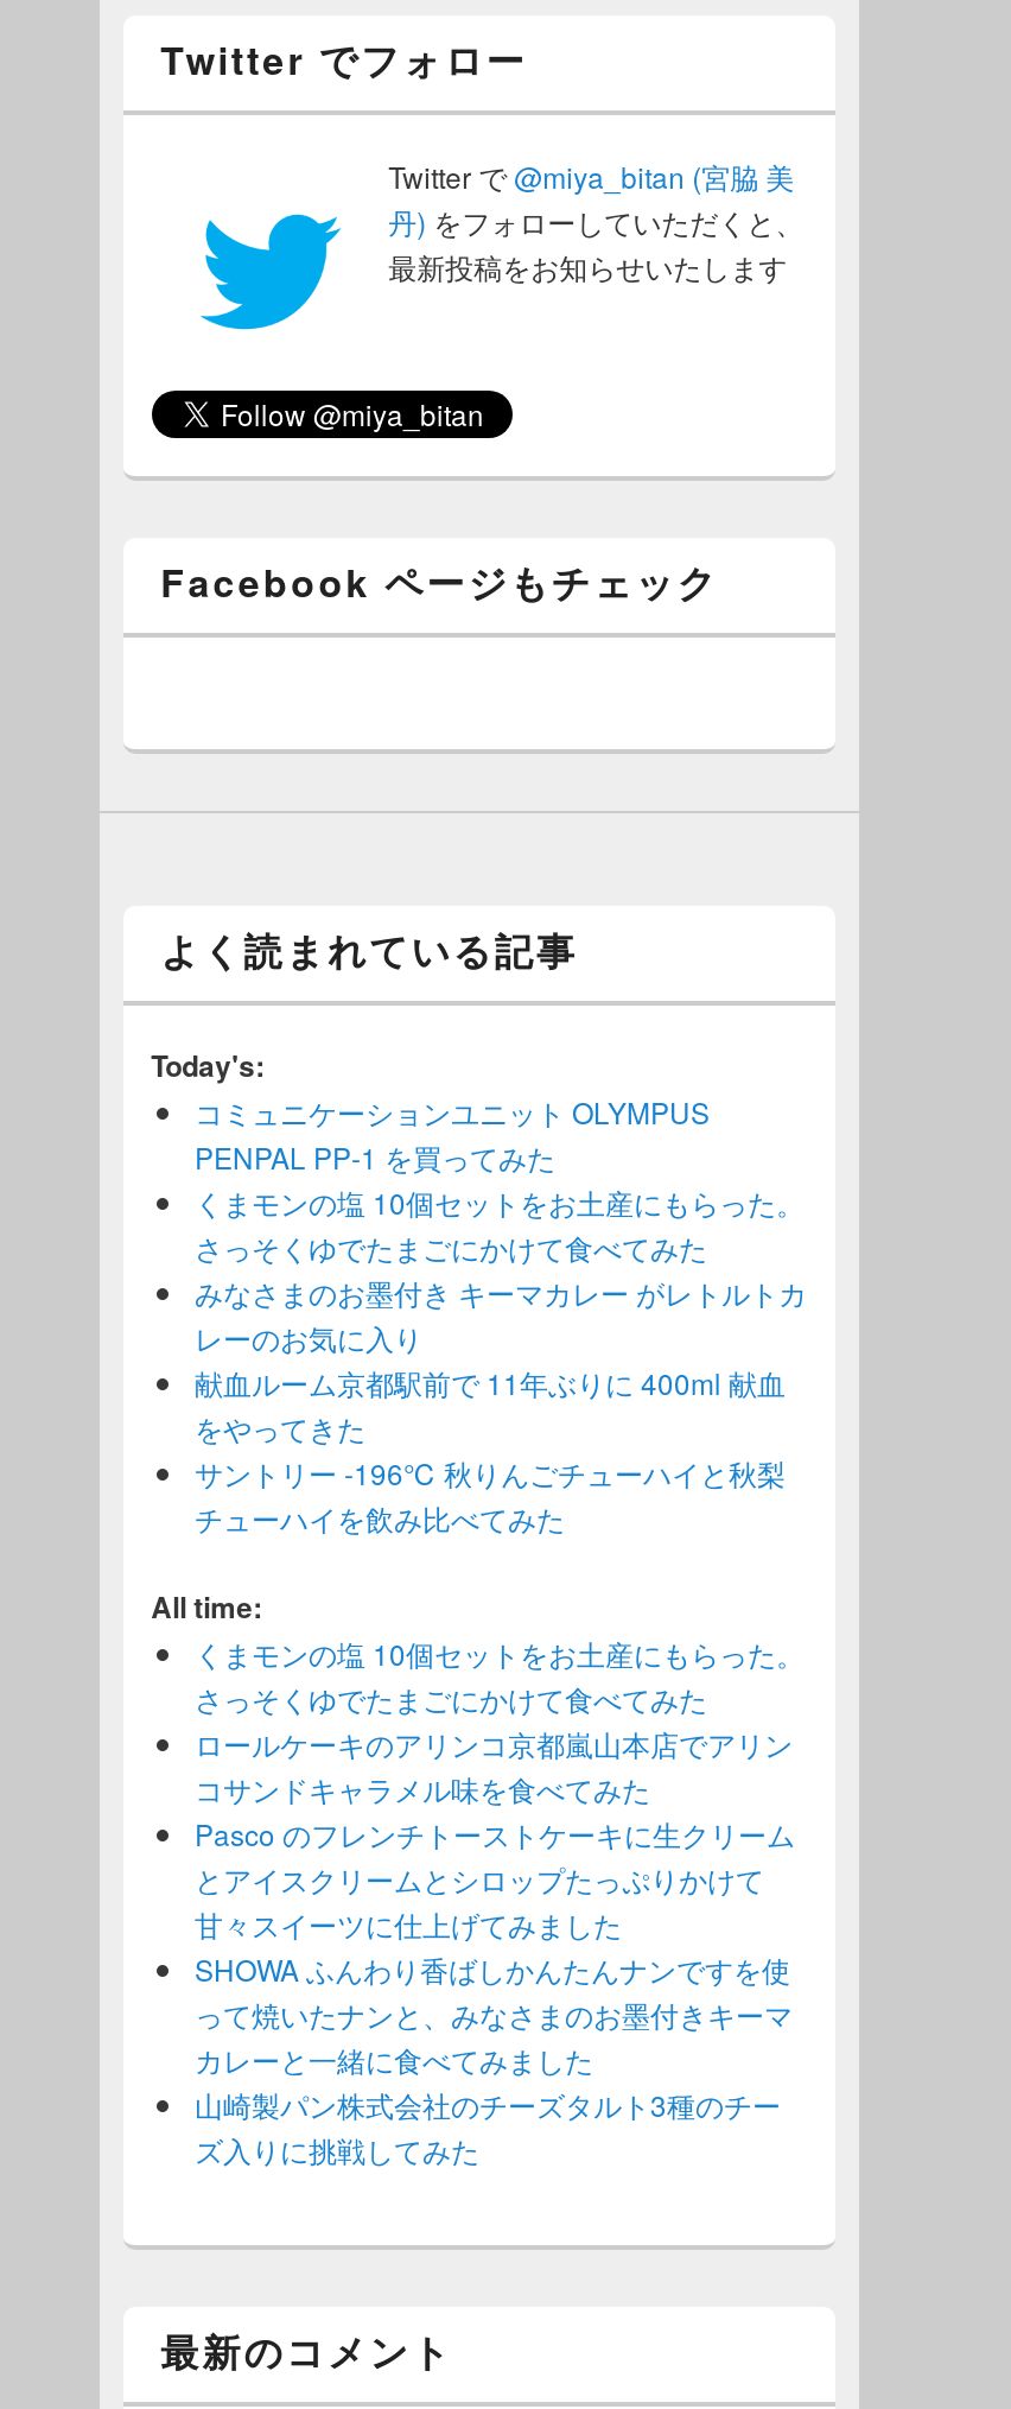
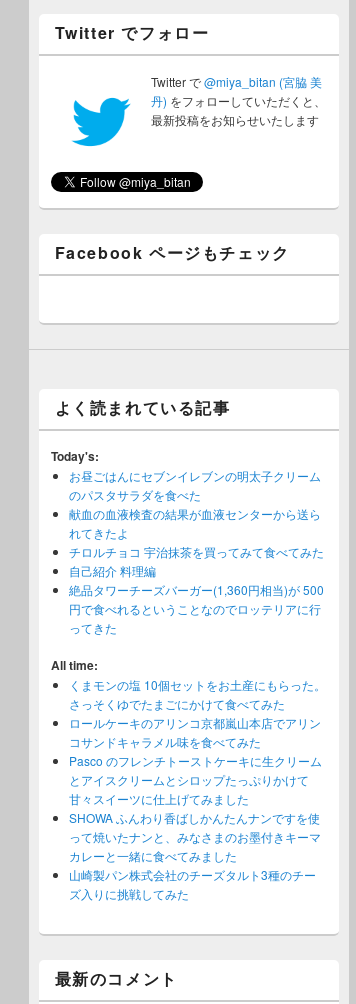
[195,1092,807,1538] コミュニケーションユニット OLYMPUS | PENPAL PP-1 を買ってみた | くまモンの塩 10個セットをお土産にもらった。 | さっそくゆでたまごにかけて食べてみた | みなさまのお墨付き キーマカレー がレトルトカ | レーのお気に入り | 献血ルーム京都駅前で 11年ぶりに 400ml 献血 | をやってきた | サントリー -196℃ 秋りんごチューハイと秋梨 | チューハイを飲み比べてみた -> [69,467,324,636] お昼ごはんにセブンイレブンの明太子クリーム | のパスタサラダを食べた | 献血の血液検査の結果が血液センターから送ら | れてきたよ | チロルチョコ 宇治抹茶を買ってみて食べてみた | 自己紹介 料理編 | 絶品タワーチーズバーガー(1,360円相当)が 500 | 円で食べれるということなのでロッテリアに行 | ってきた

